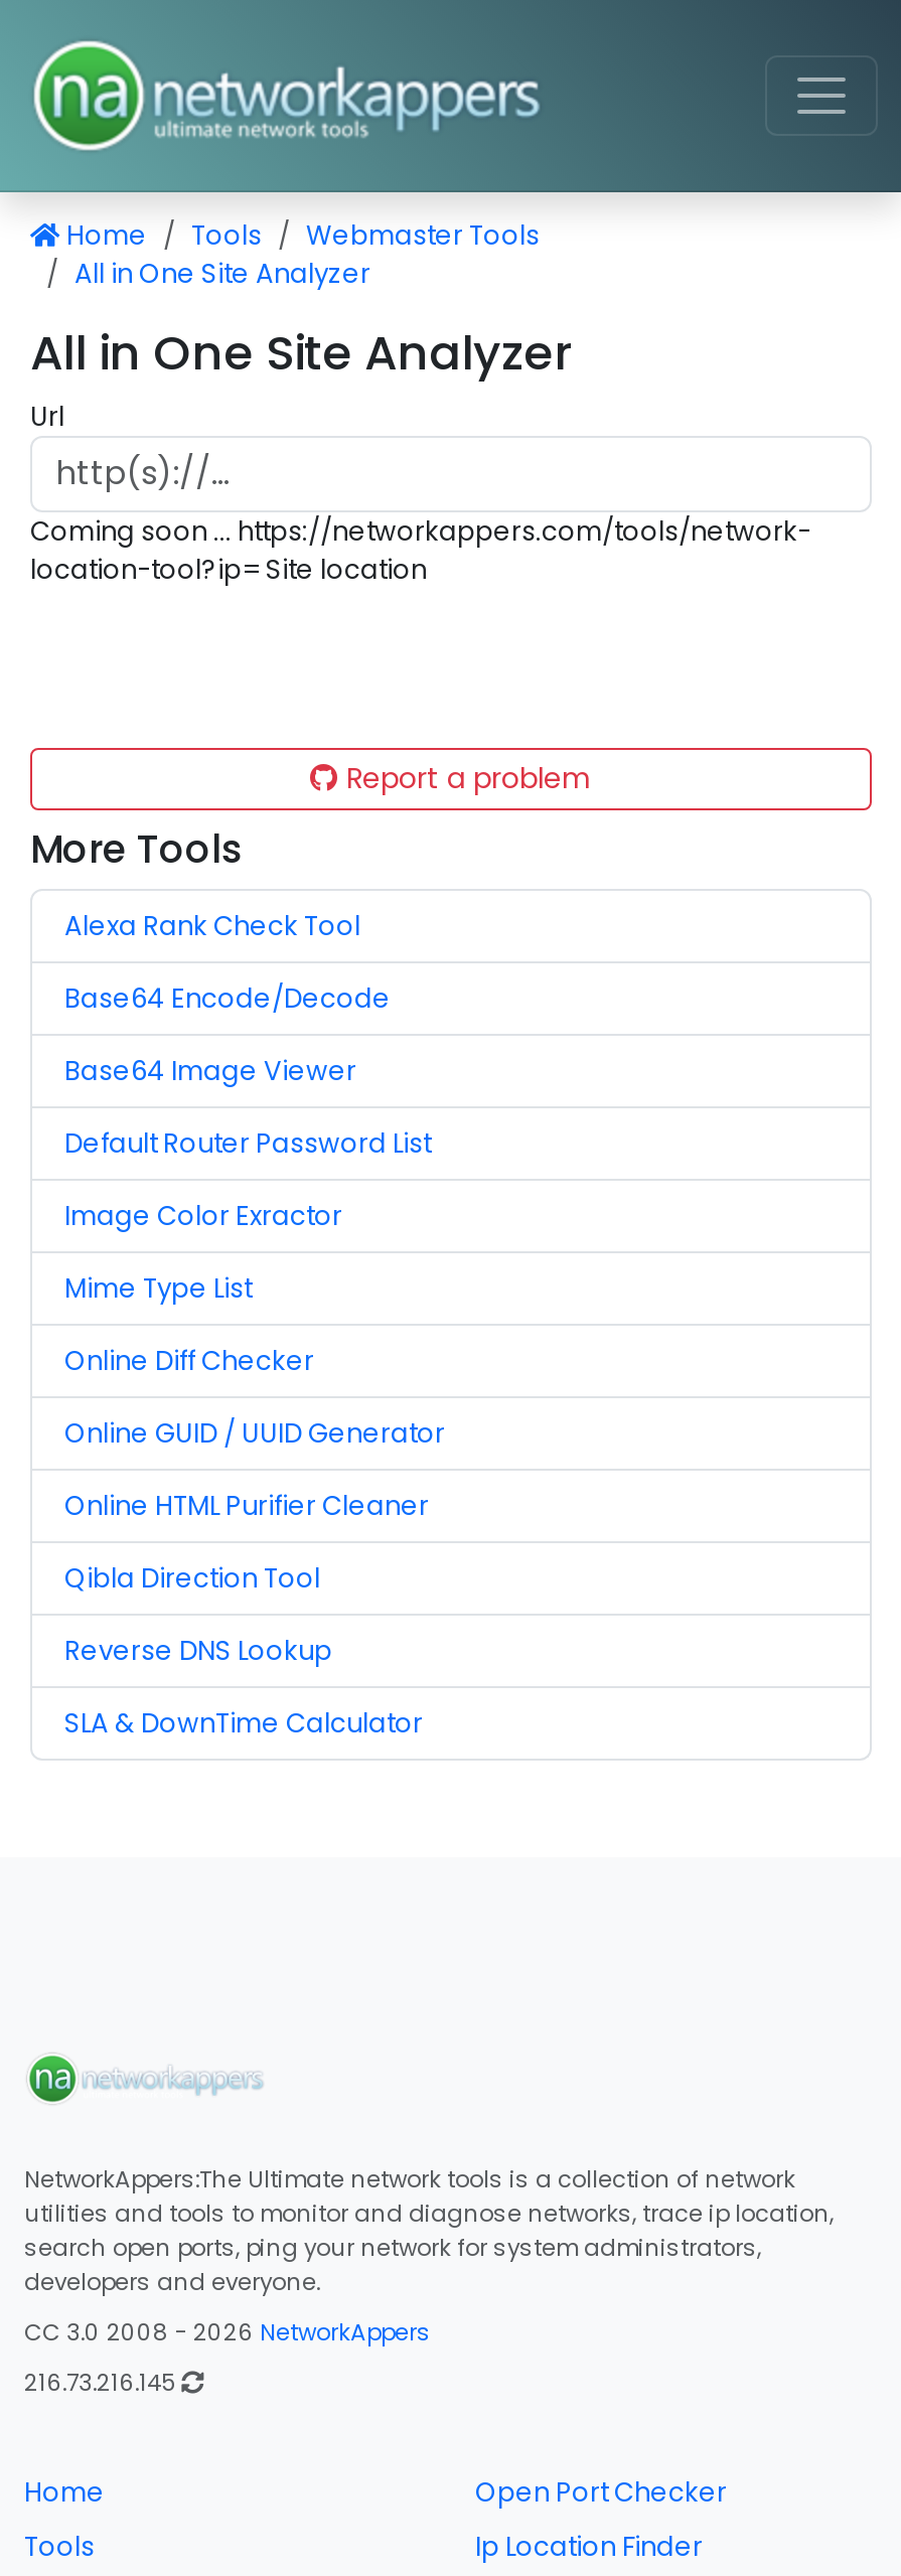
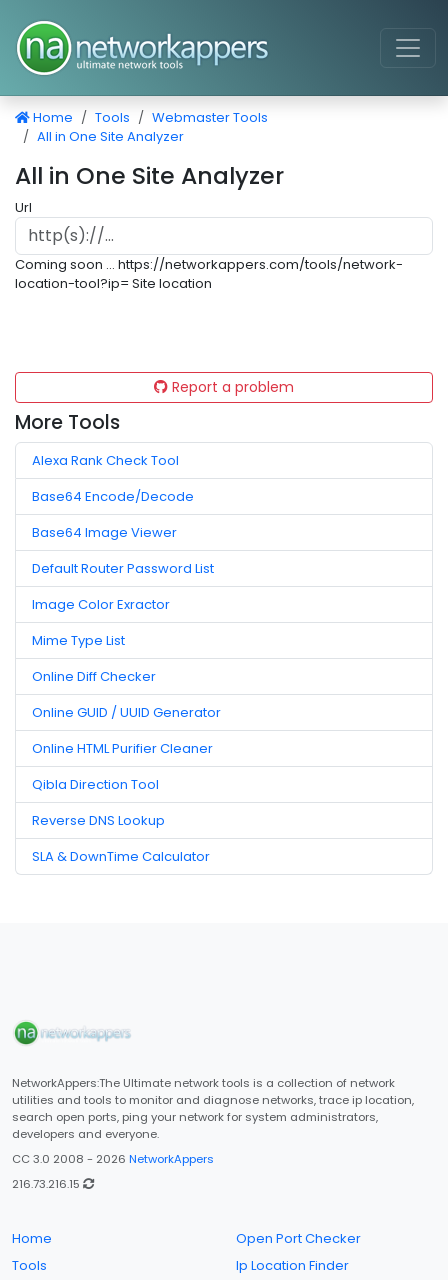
[24,2367,175,2399] 216.73.216.145 -> [12,1176,80,1192] 216.73.216.15

